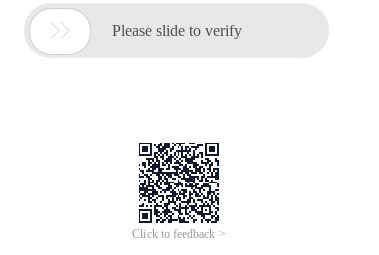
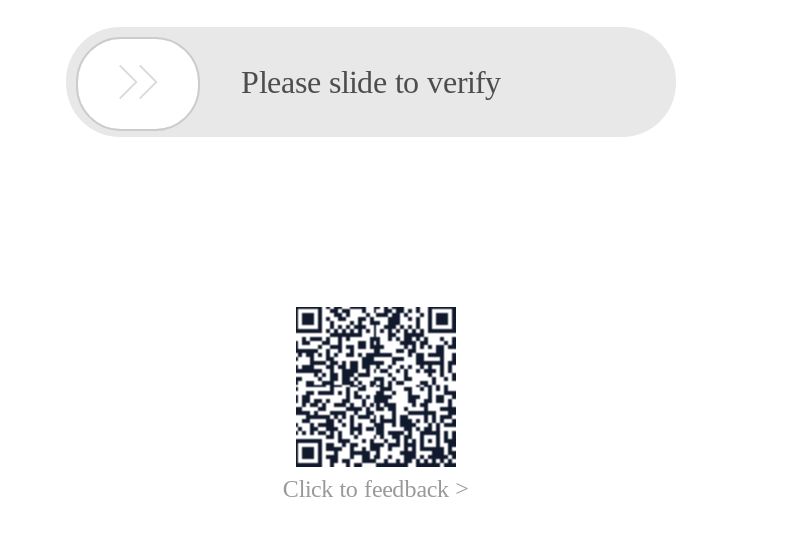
[139,143,219,224] [image] -> [294,305,458,469] [image]

